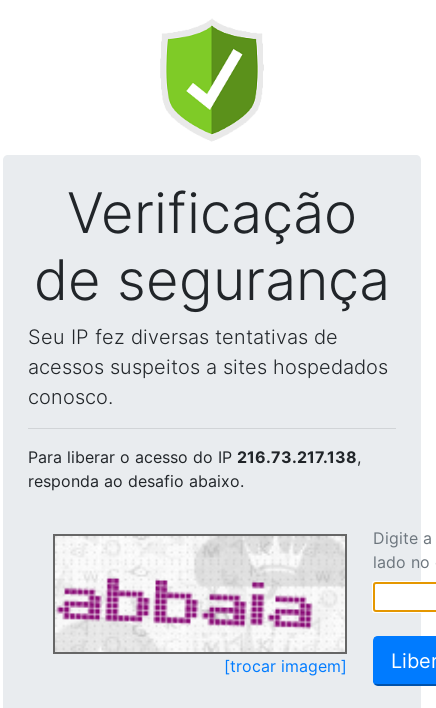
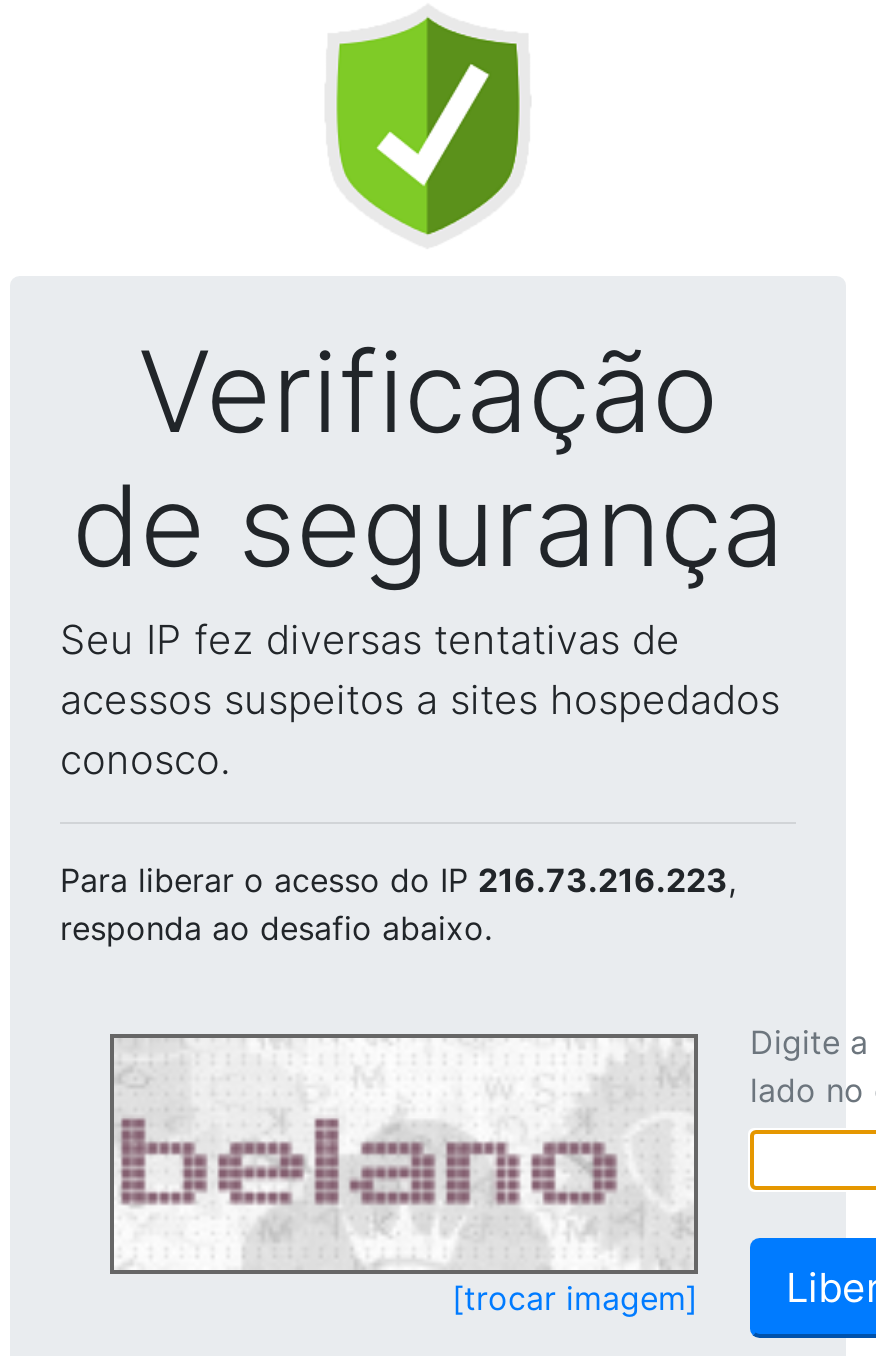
[28,447,361,467] Para liberar o acesso do IP 216.73.217.138, -> [60,860,736,900] Para liberar o acesso do IP 216.73.216.223,
[56,538,343,651] [image] -> [116,1042,688,1266] [image]

